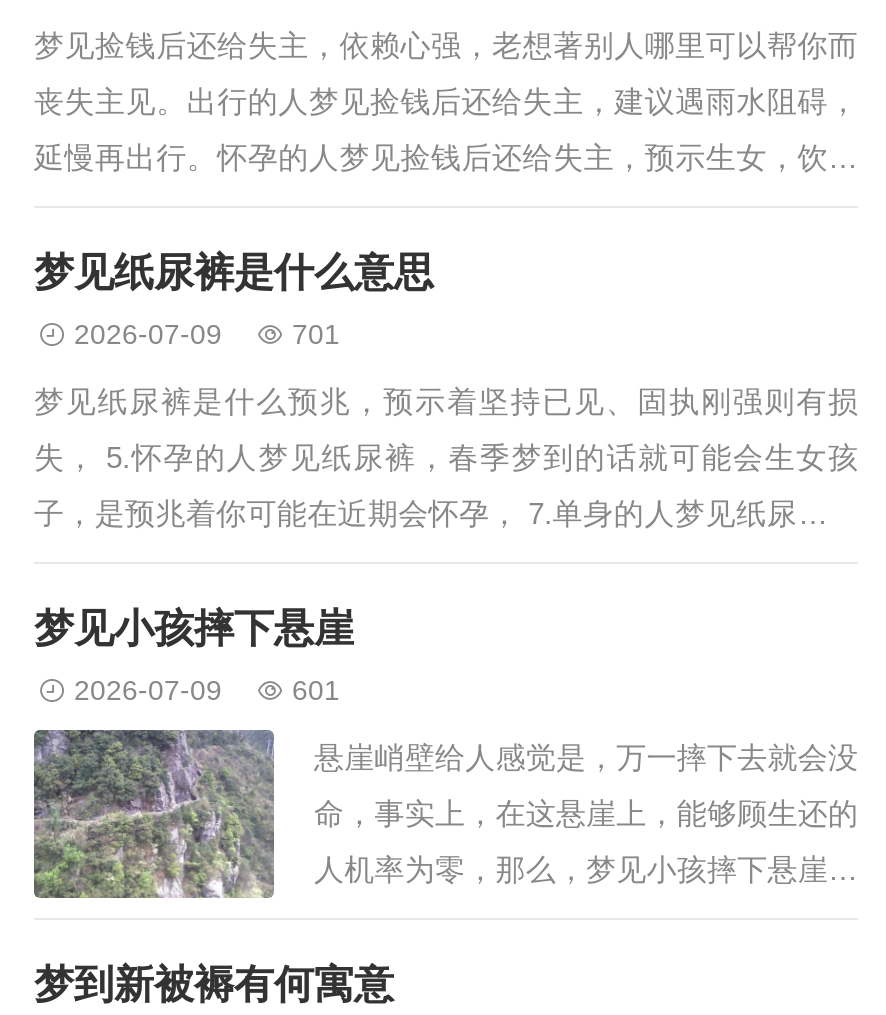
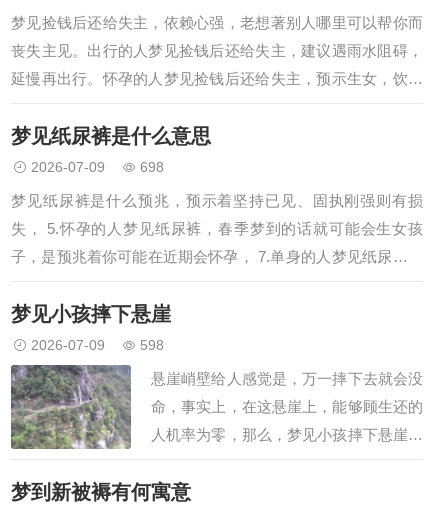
[292,318,340,350] 701 -> [140,159,164,175] 698
[292,674,340,706] 601 -> [140,337,164,353] 598

